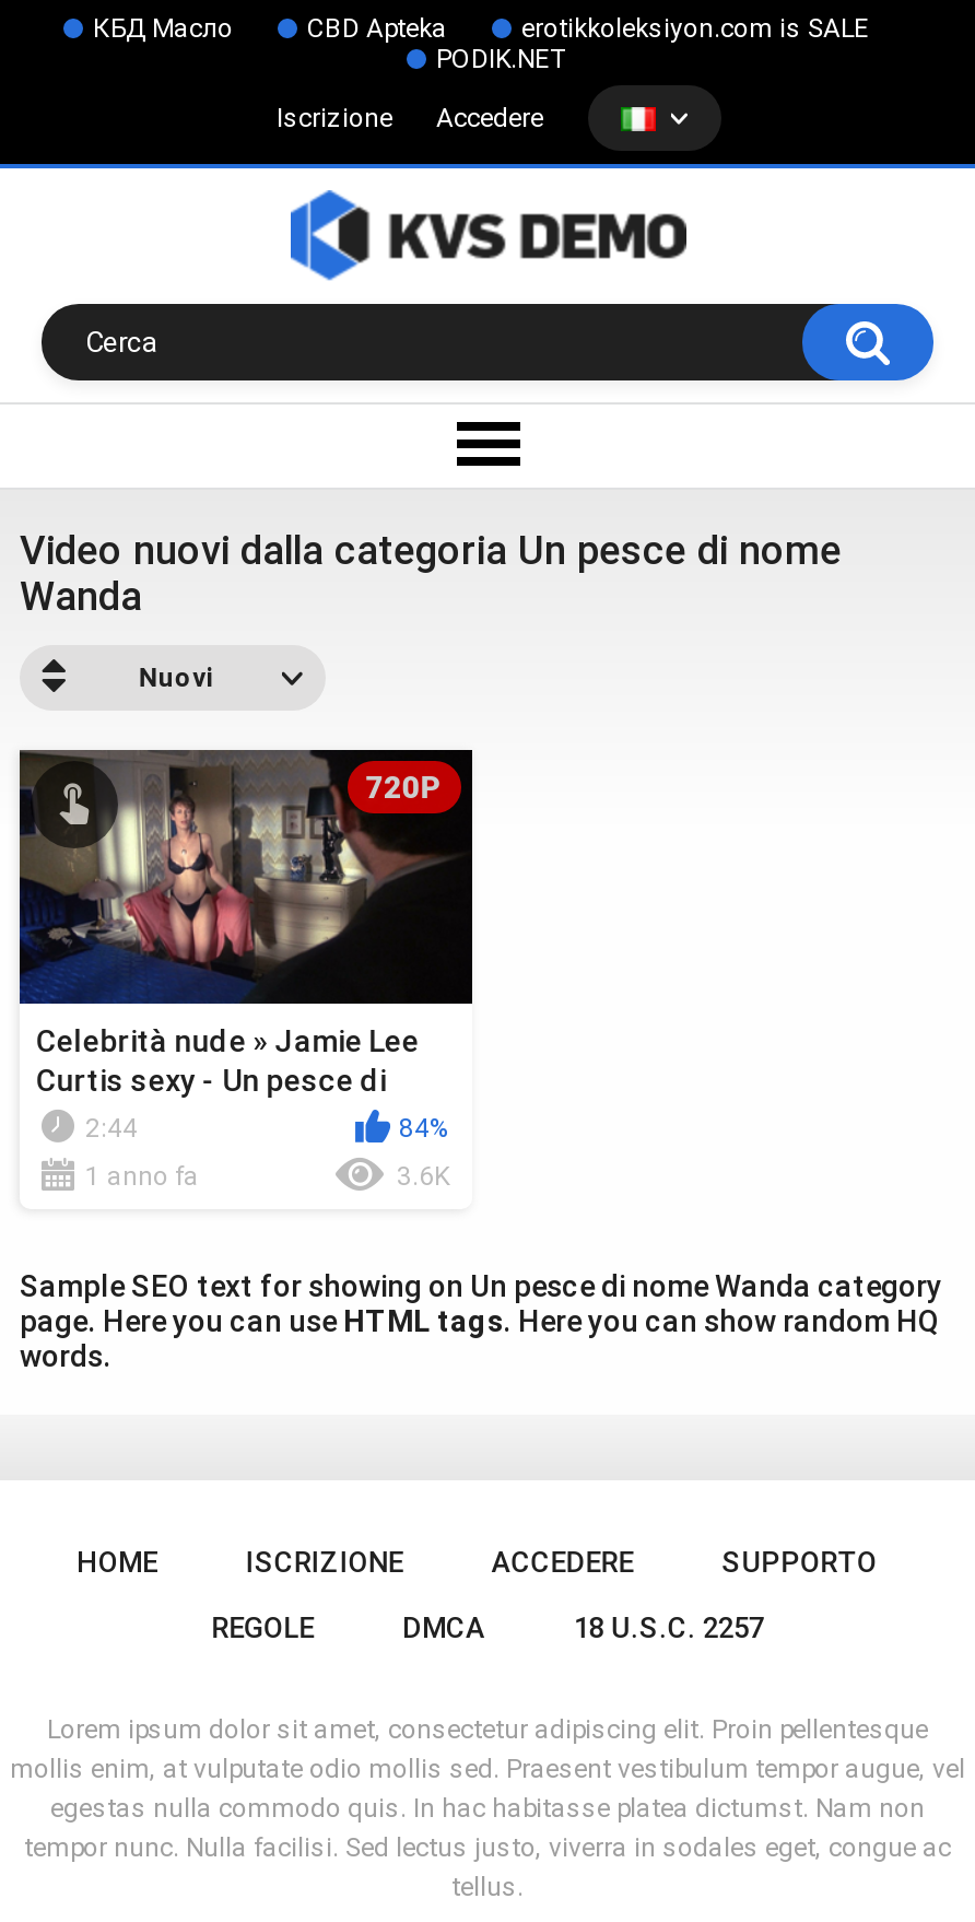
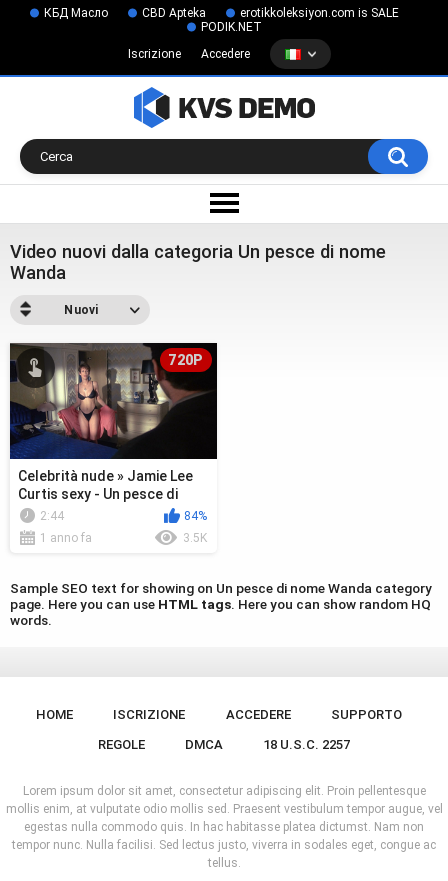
[397,1161,449,1191] 3.6K -> [182,531,206,545] 3.5K

